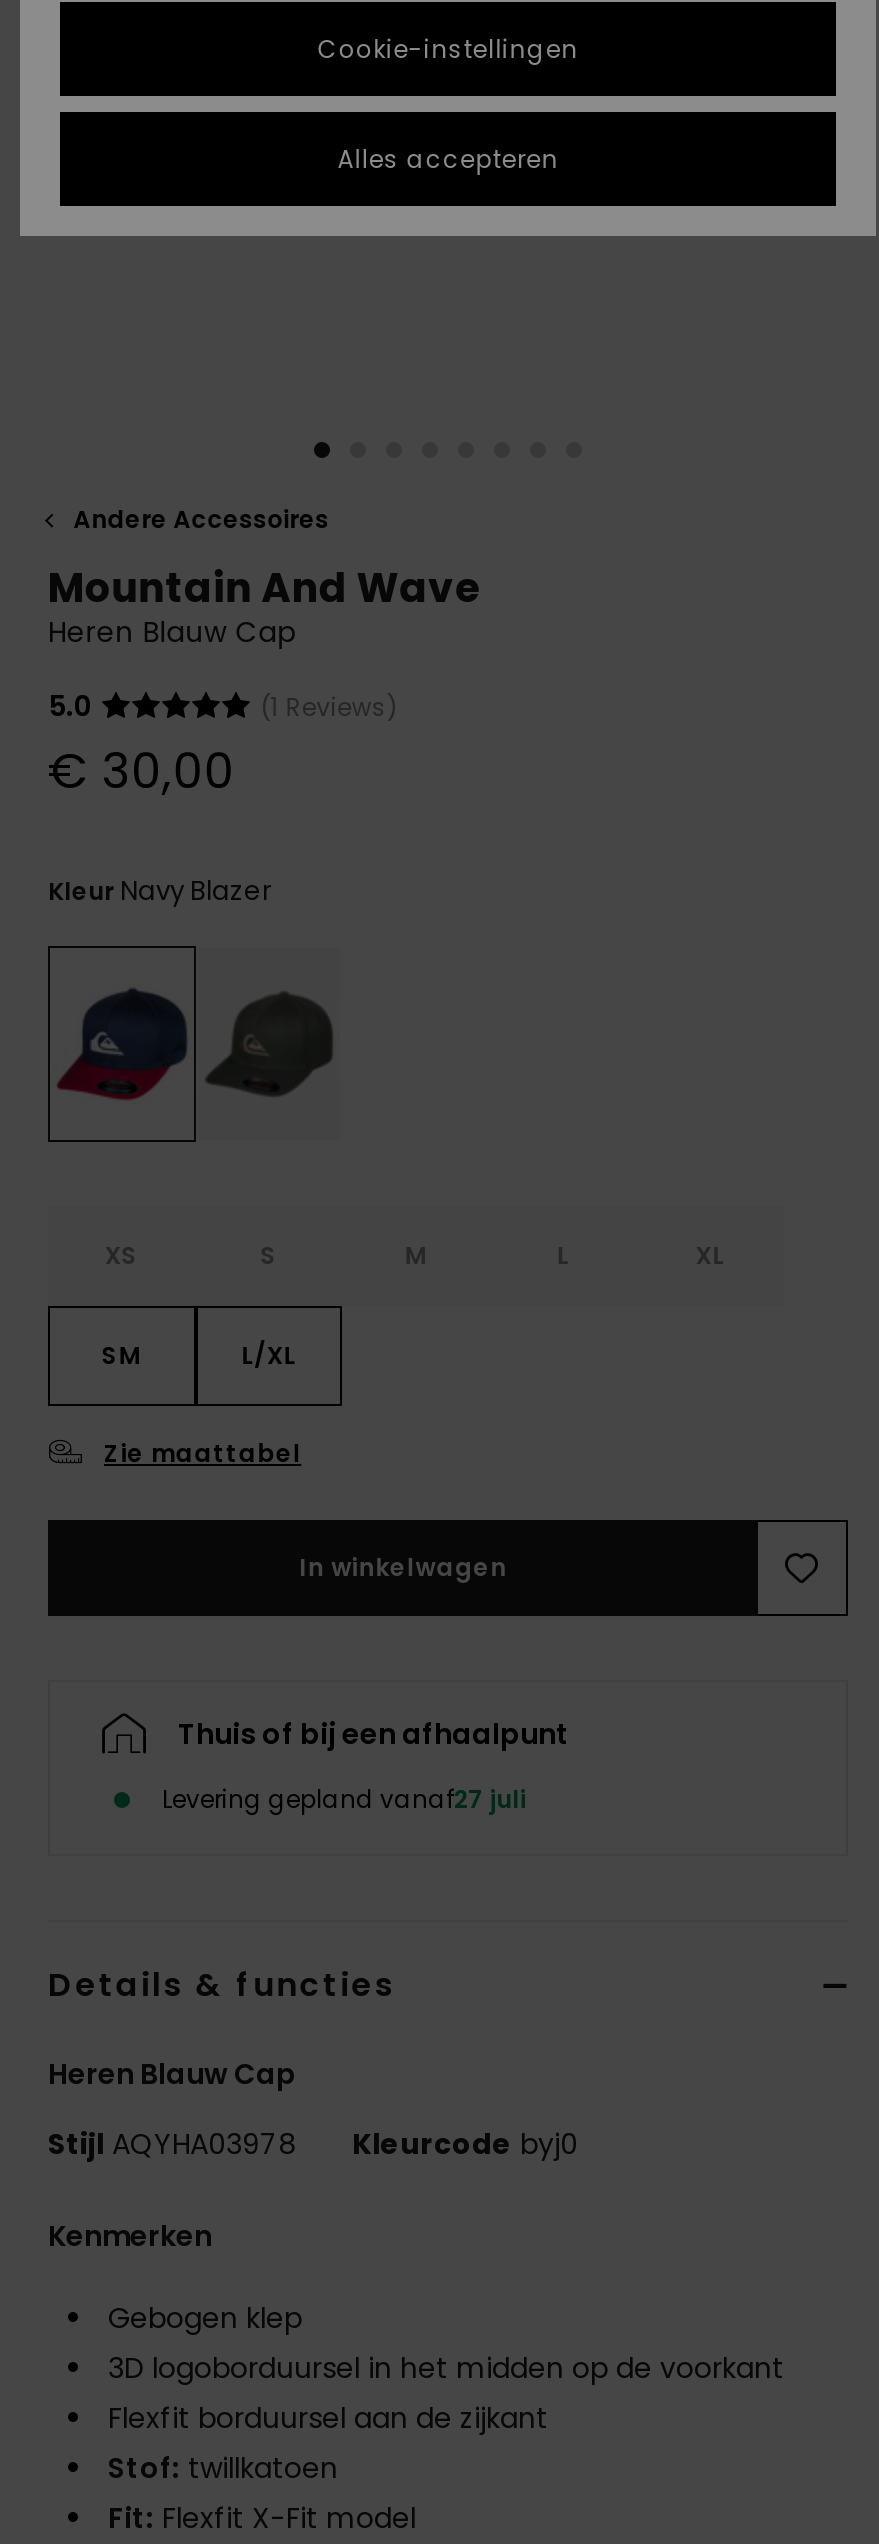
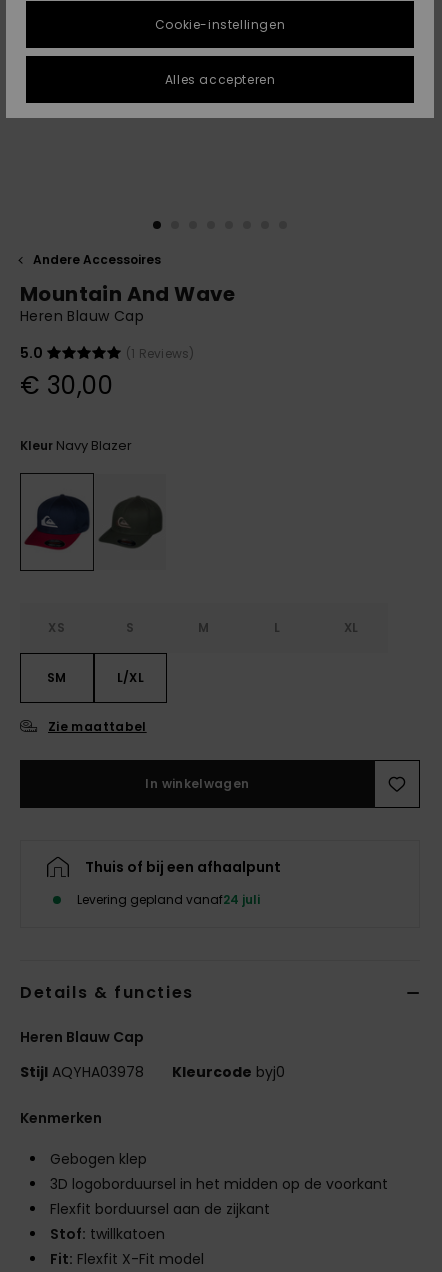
[162,1782,526,1816] Levering gepland vanaf27 juli -> [77,891,260,908] Levering gepland vanaf24 juli

